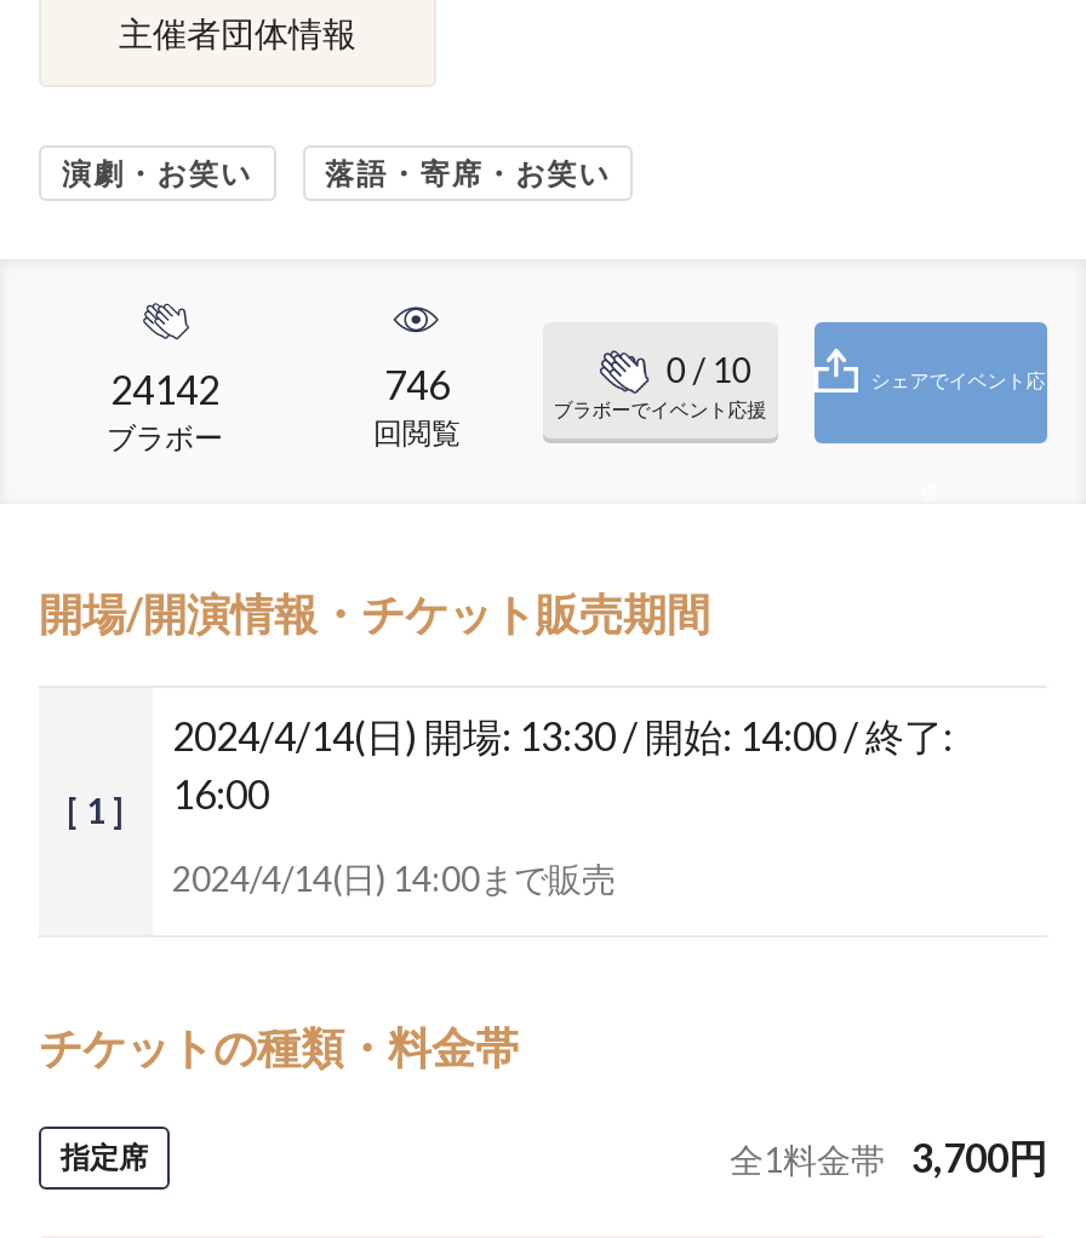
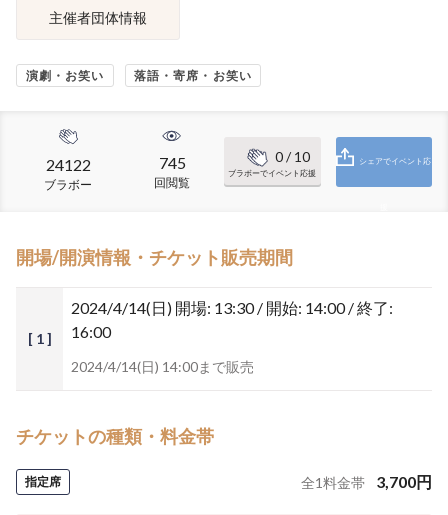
[110,365,219,411] 24142 -> [45,154,90,173] 24122
[384,361,450,407] 746 -> [158,153,185,172] 745

